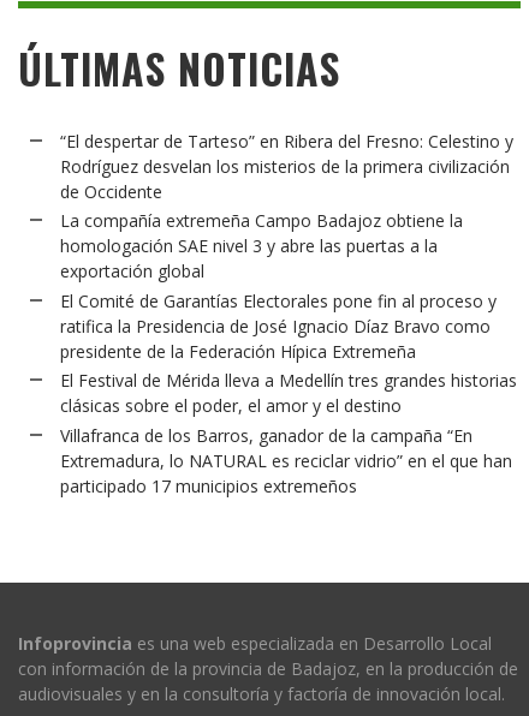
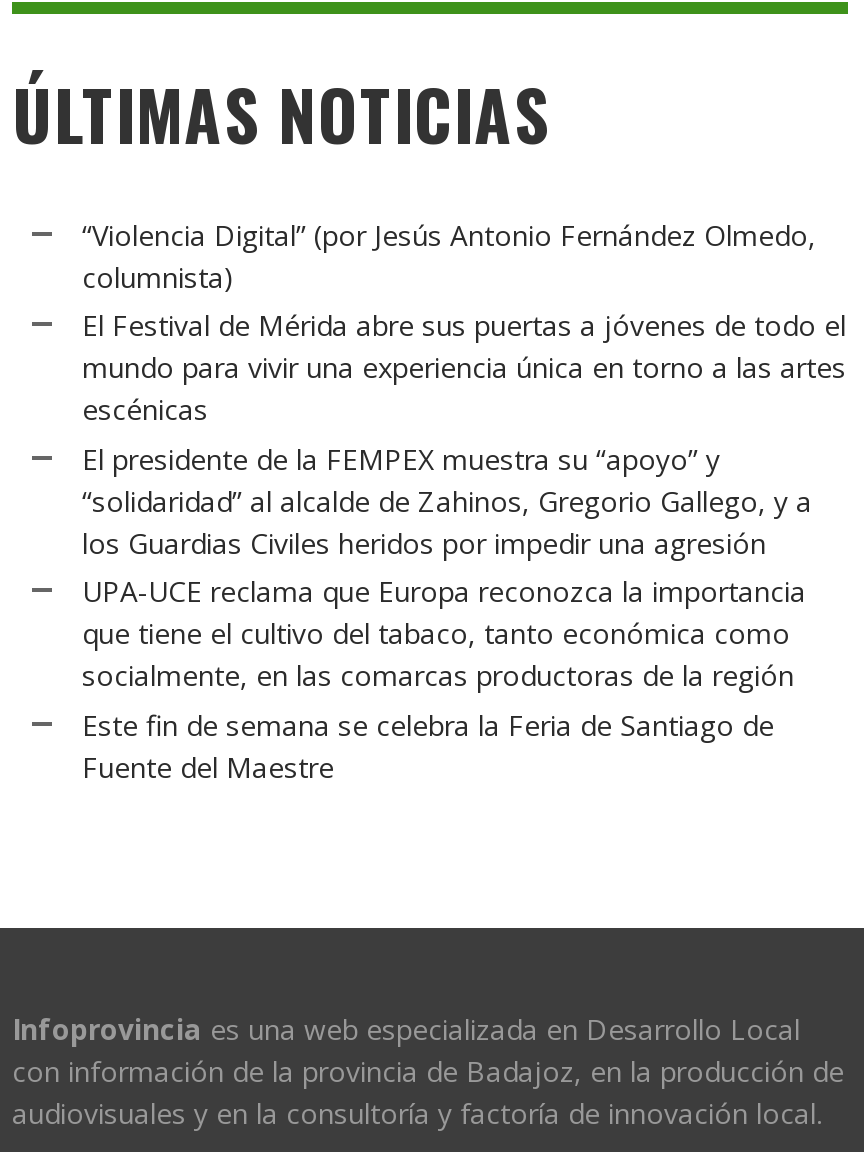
[60,129,517,497] “El despertar de Tarteso” en Ribera del Fresno: Celestino y | Rodríguez desvelan los misterios de la primera civilización | de Occidente | La compañía extremeña Campo Badajoz obtiene la | homologación SAE nivel 3 y abre las puertas a la | exportación global | El Comité de Garantías Electorales pone fin al proceso y | ratifica la Presidencia de José Ignacio Díaz Bravo como | presidente de la Federación Hípica Extremeña | El Festival de Mérida lleva a Medellín tres grandes historias | clásicas sobre el poder, el amor y el destino | Villafranca de los Barros, ganador de la campaña “En | Extremadura, lo NATURAL es reciclar vidrio” en el que han | participado 17 municipios extremeños -> [82,215,846,785] “Violencia Digital” (por Jesús Antonio Fernández Olmedo, | columnista) | El Festival de Mérida abre sus puertas a jóvenes de todo el | mundo para vivir una experiencia única en torno a las artes | escénicas | El presidente de la FEMPEX muestra su “apoyo” y | “solidaridad” al alcalde de Zahinos, Gregorio Gallego, y a | los Guardias Civiles heridos por impedir una agresión | UPA-UCE reclama que Europa reconozca la importancia | que tiene el cultivo del tabaco, tanto económica como | socialmente, en las comarcas productoras de la región | Este fin de semana se celebra la Feria de Santiago de | Fuente del Maestre

